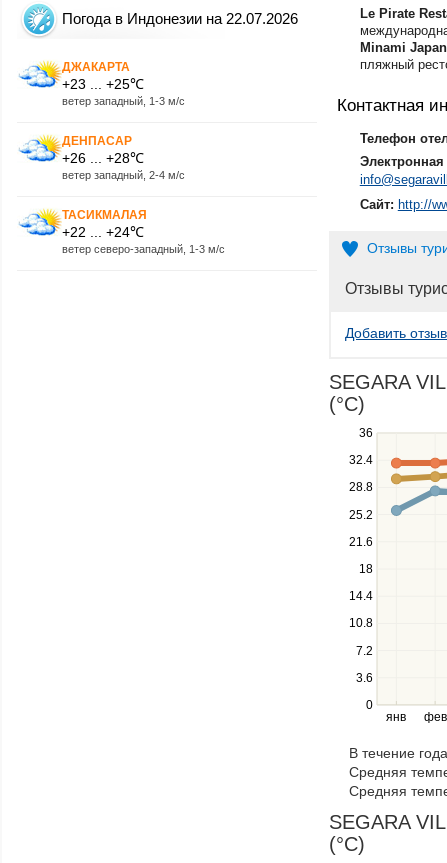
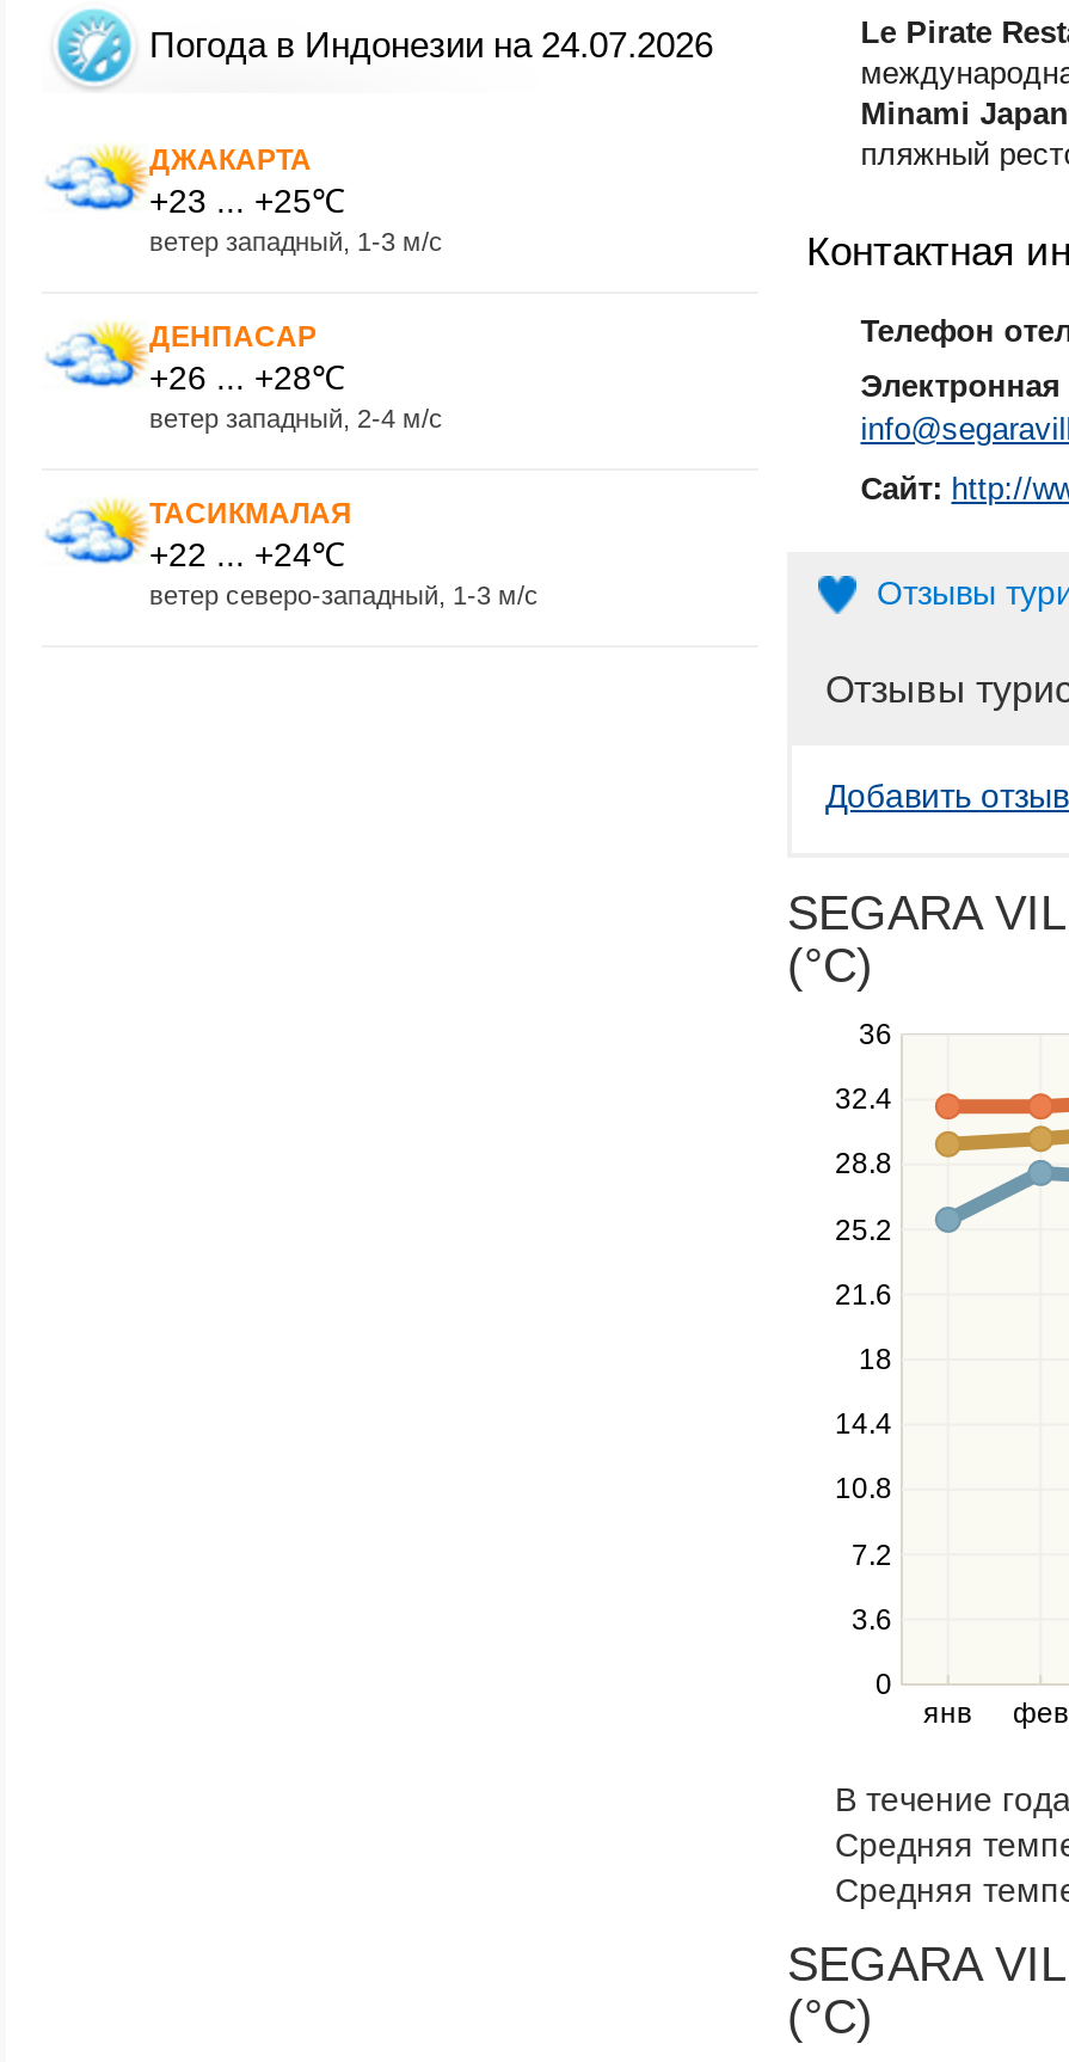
[62,10,298,27] Погода в Индонезии на 22.07.2026 -> [149,24,713,65] Погода в Индонезии на 24.07.2026

